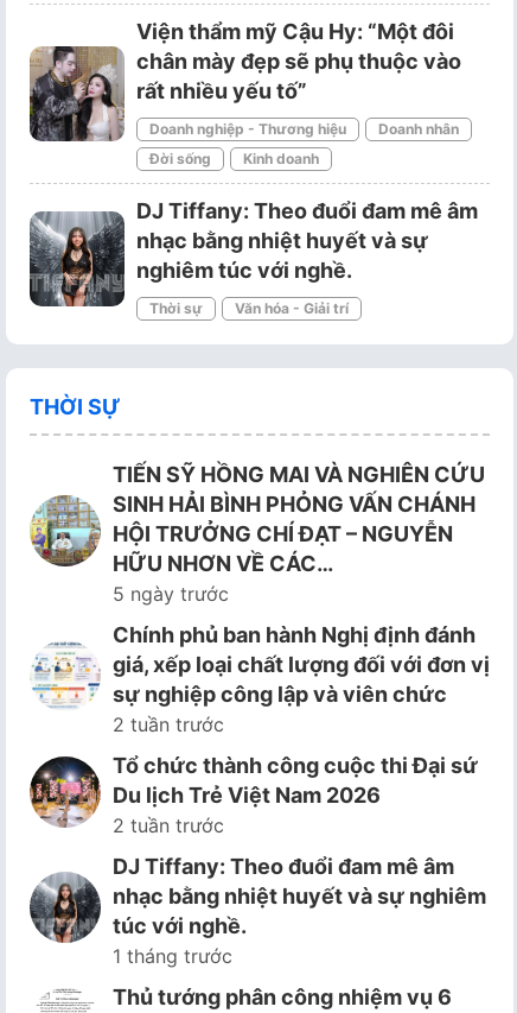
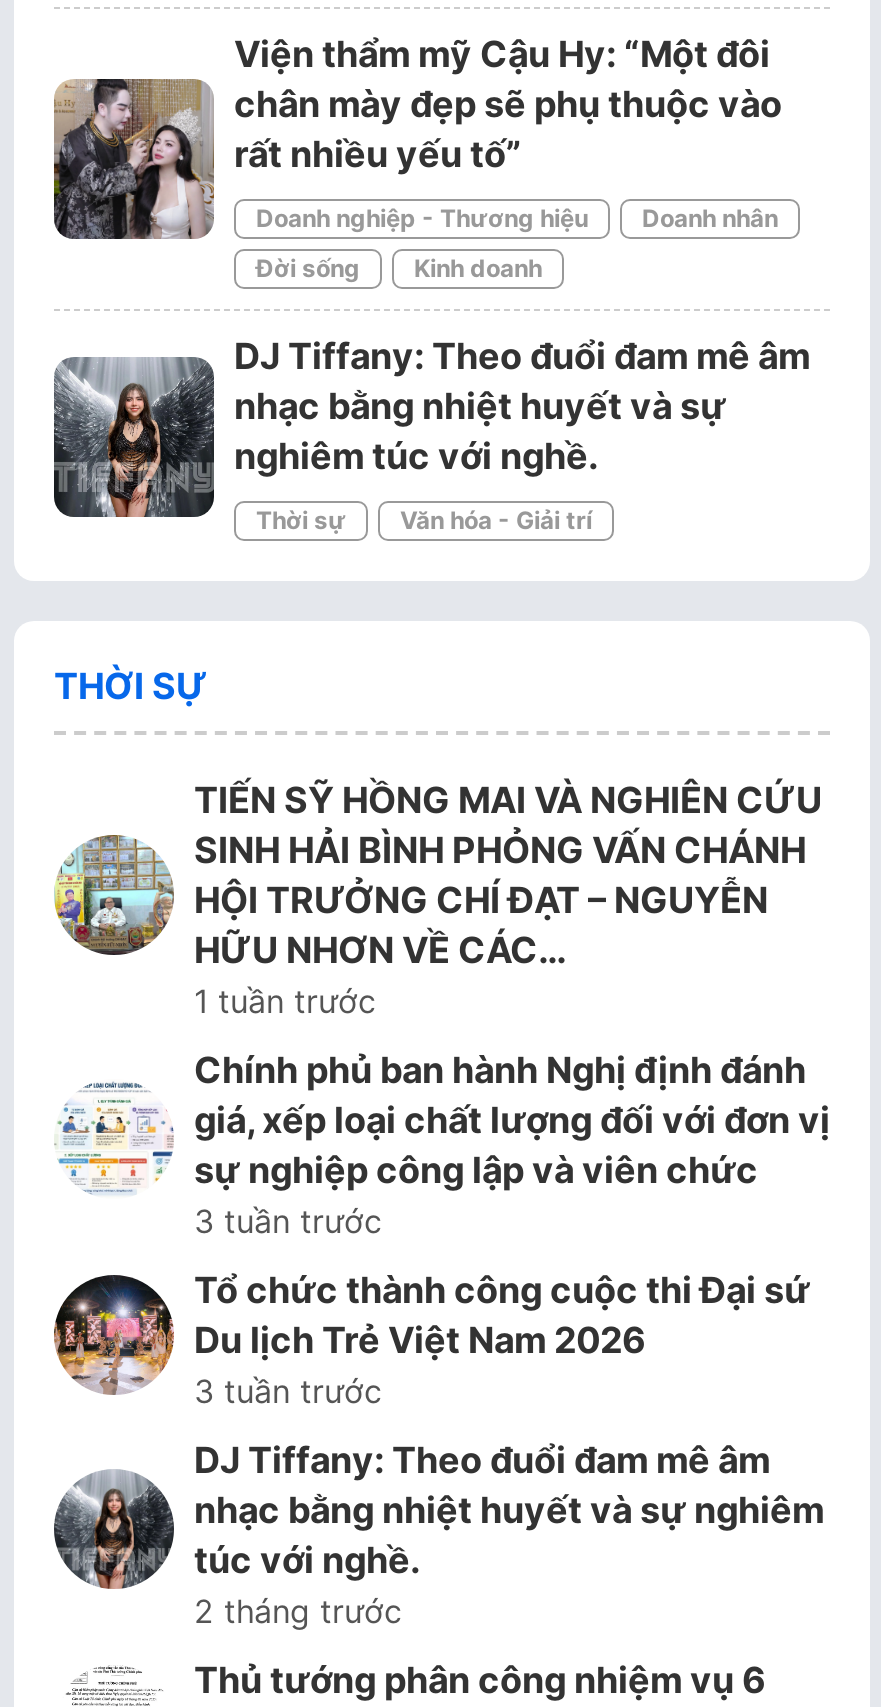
[113,582,229,606] 5 ngày trước -> [194,981,376,1021] 1 tuần trước
[113,713,224,736] 2 tuần trước -> [194,1201,382,1241] 3 tuần trước
[113,813,224,837] 2 tuần trước -> [194,1371,382,1411] 3 tuần trước
[113,944,232,968] 1 tháng trước -> [194,1591,402,1631] 2 tháng trước

